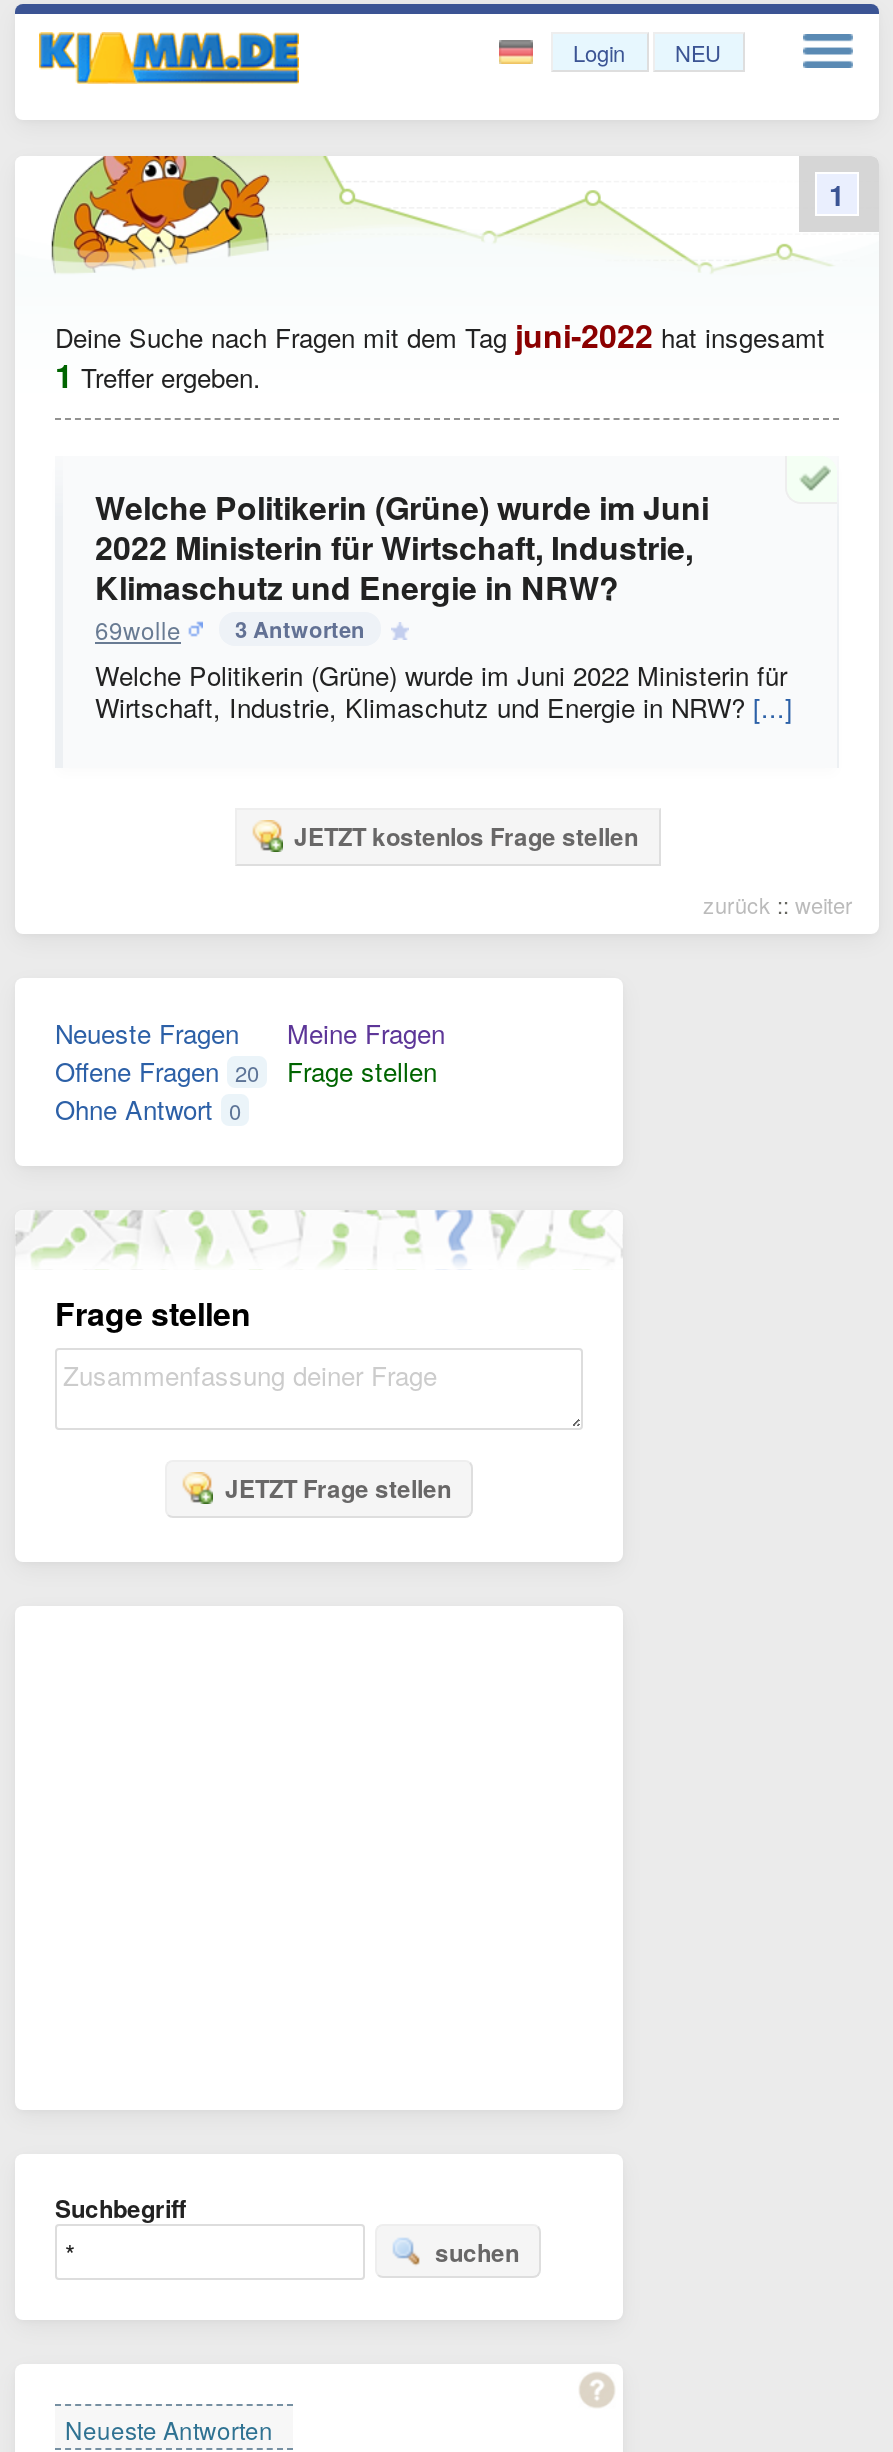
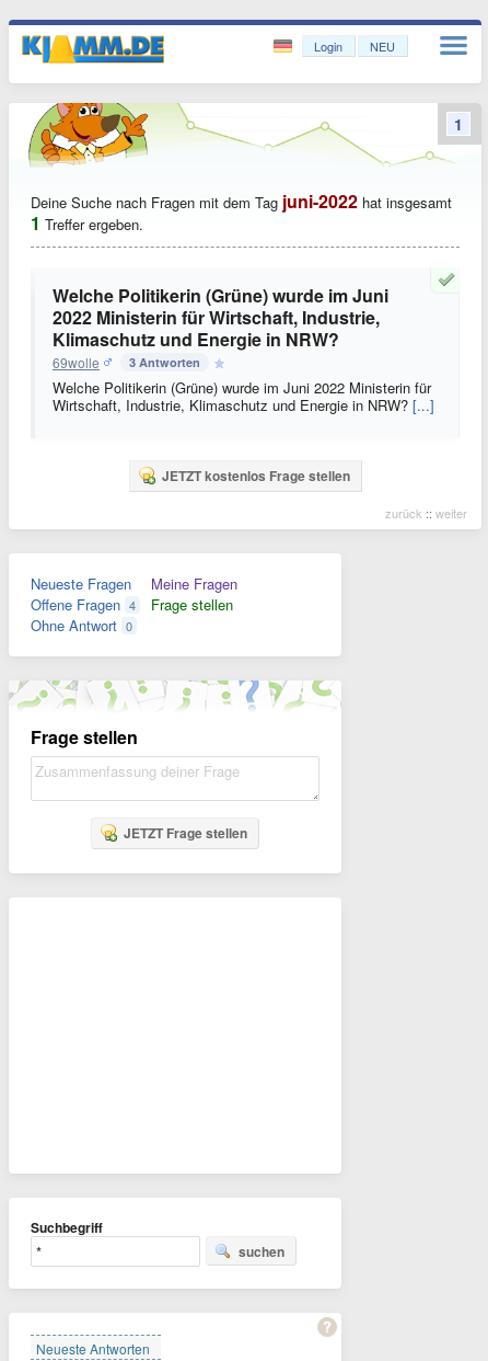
[55,1052,259,1090] Offene Fragen 20 -> [31,594,136,615] Offene Fragen 4

